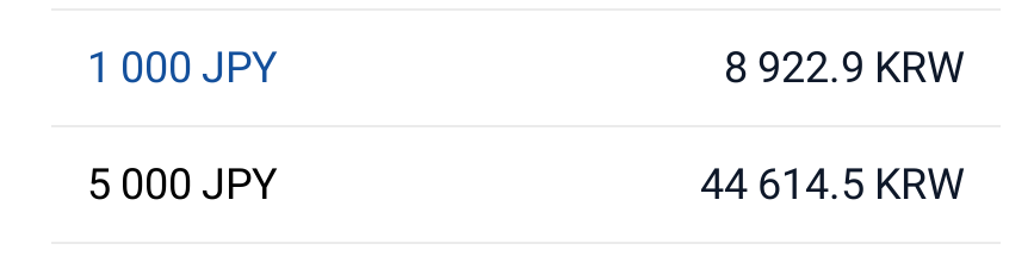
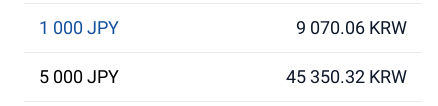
[724,42,965,92] 8 922.9 KRW -> [296,17,407,38] 9 070.06 KRW
[700,158,965,208] 44 614.5 KRW -> [286,66,407,87] 45 350.32 KRW

